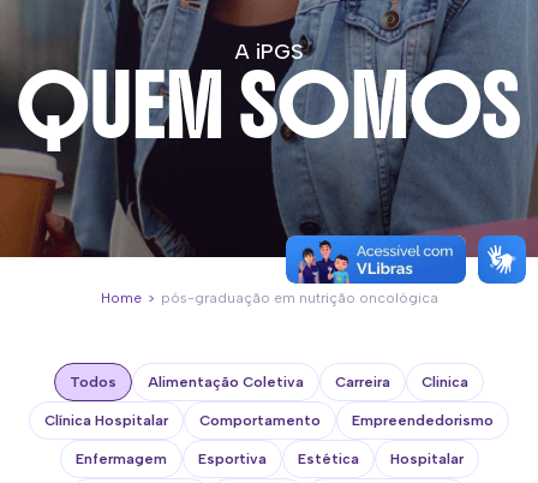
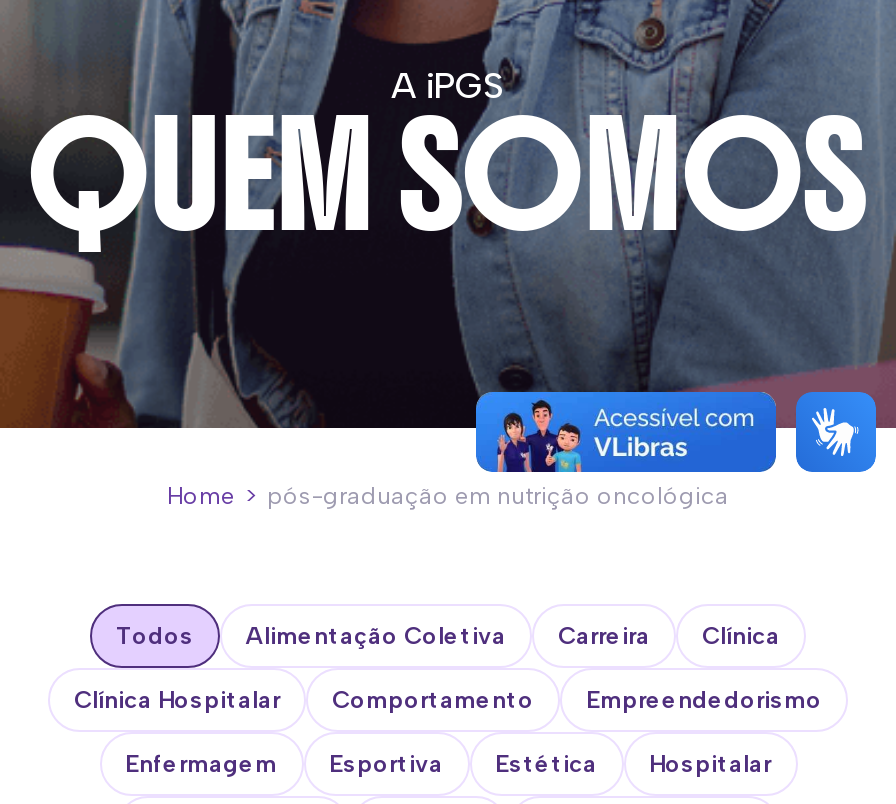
[422,374,468,390] Clinica -> [702,622,780,650] Clínica

